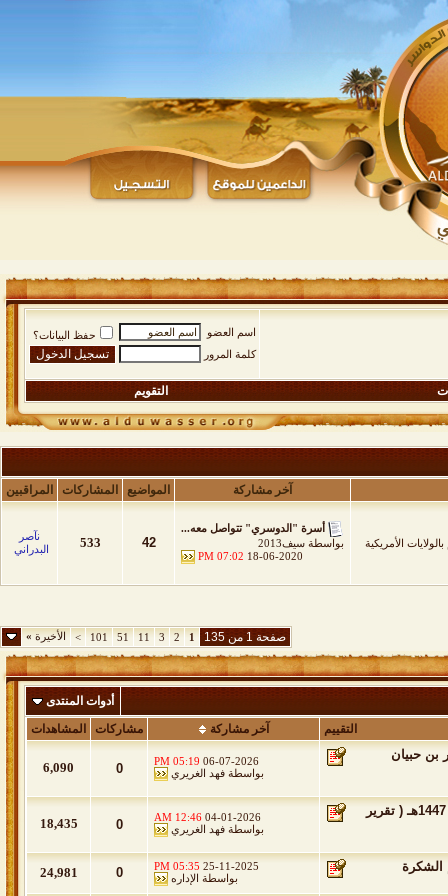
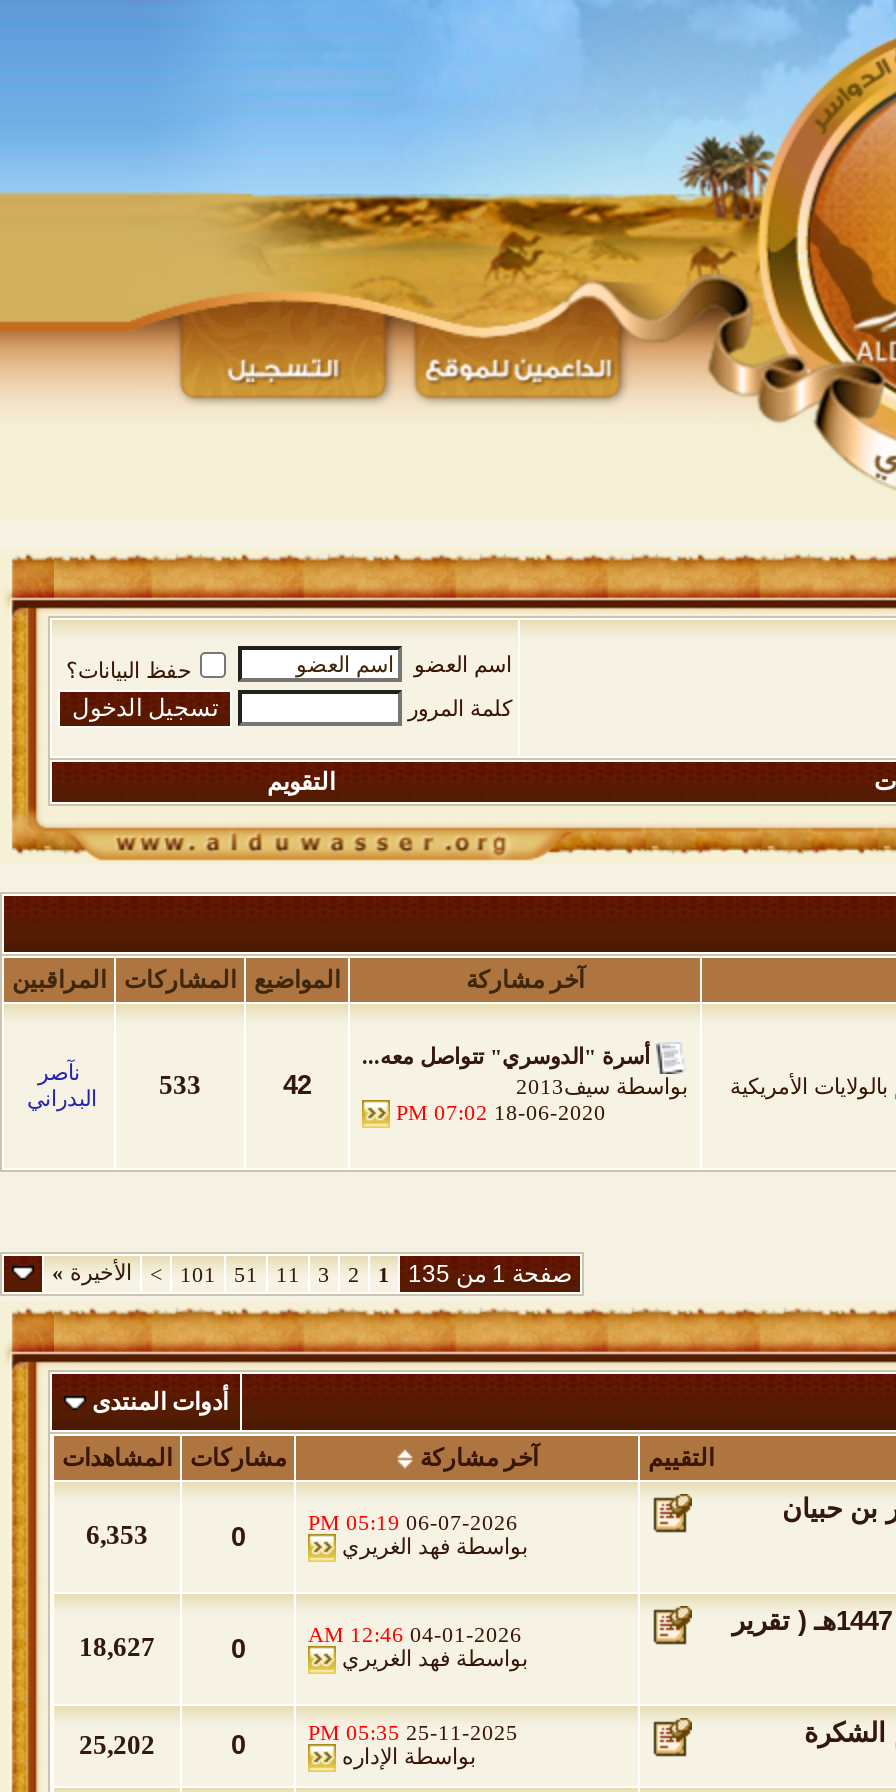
[43,760,74,775] 6,090 -> [86,1520,148,1550] 6,353
[39,816,77,831] 18,435 -> [79,1632,155,1662] 18,627
[39,865,77,880] 24,981 -> [79,1730,155,1760] 25,202

